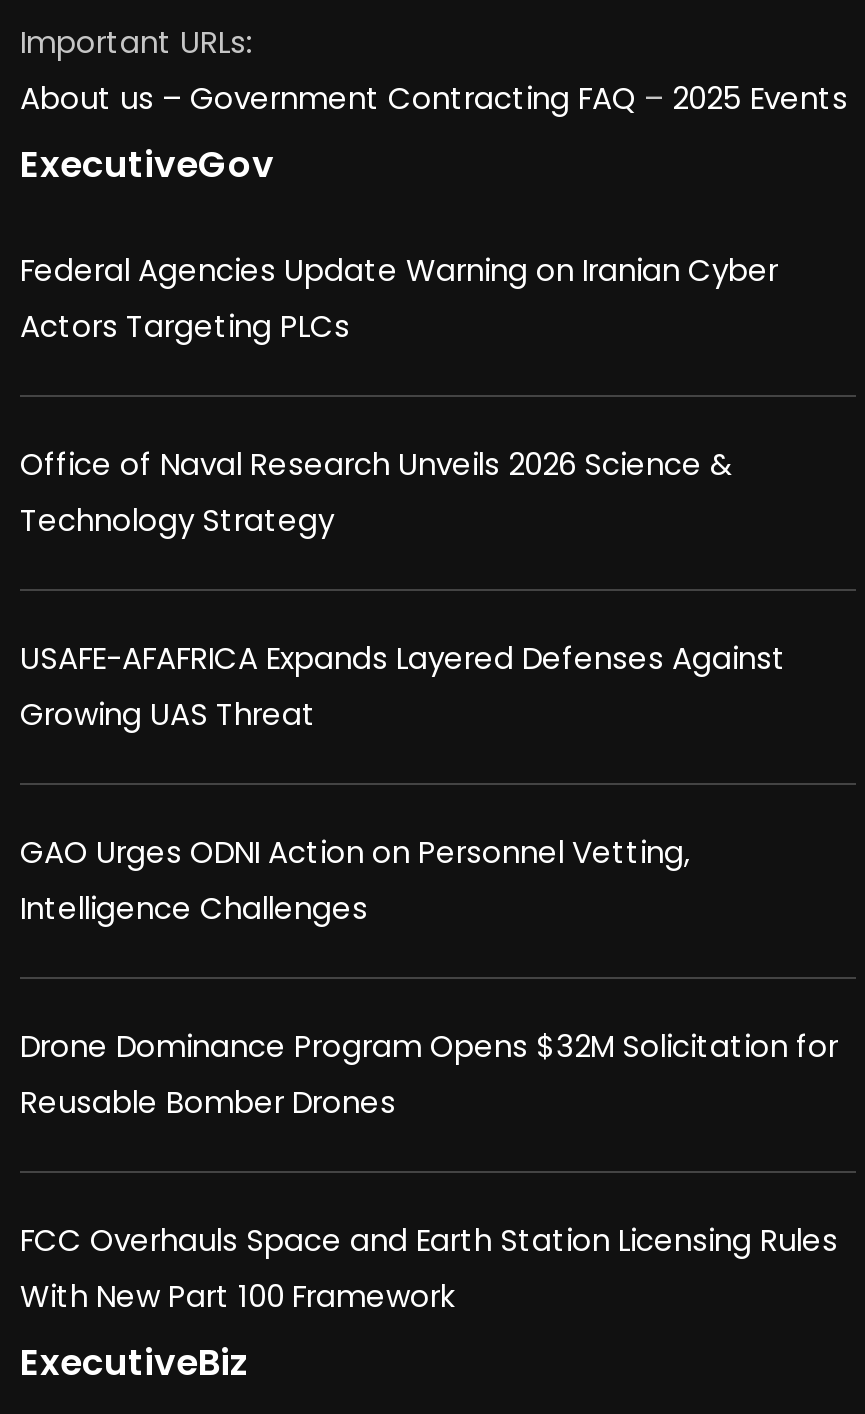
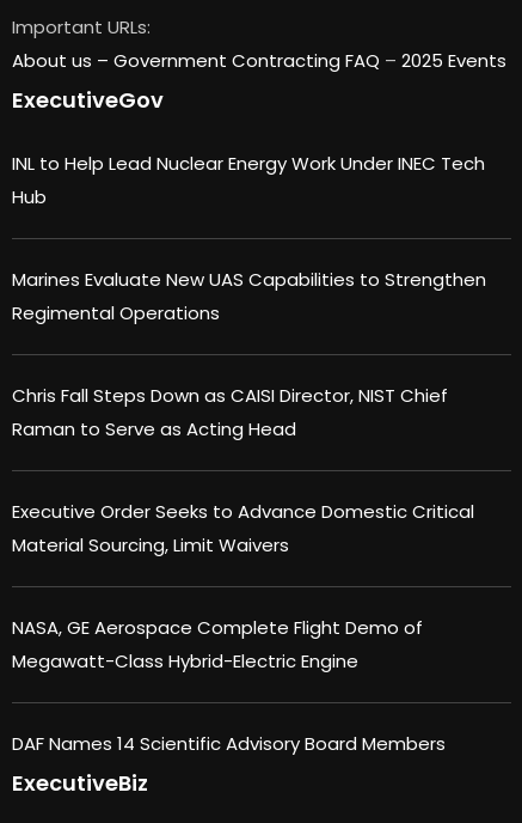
[20,249,778,347] Federal Agencies Update Warning on Iranian Cyber | Actors Targeting PLCs -> [12,151,485,210] INL to Help Lead Nuclear Energy Work Under INEC Tech | Hub
[20,443,732,541] Office of Naval Research Unveils 2026 Science & | Technology Strategy -> [12,267,486,326] Marines Evaluate New UAS Capabilities to Strengthen | Regimental Operations
[20,637,786,735] USAFE-AFAFRICA Expands Layered Defenses Against | Growing UAS Threat -> [12,383,448,442] Chris Fall Steps Down as CAISI Director, NIST Chief | Raman to Serve as Acting Head
[20,831,690,929] GAO Urges ODNI Action on Personnel Vetting, | Intelligence Challenges -> [12,499,474,558] Executive Order Seeks to Advance Domestic Critical | Material Sourcing, Limit Waivers
[20,1025,838,1123] Drone Dominance Program Opens $32M Solicitation for | Reusable Bomber Drones -> [12,615,423,674] NASA, GE Aerospace Complete Flight Demo of | Megawatt-Class Hybrid-Electric Engine
[20,1219,838,1317] FCC Overhauls Space and Earth Station Licensing Rules | With New Part 100 Framework -> [12,731,446,756] DAF Names 14 Scientific Advisory Board Members

